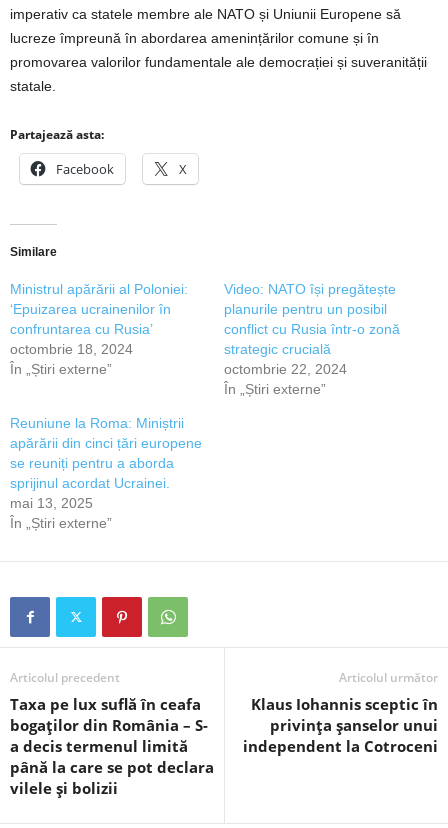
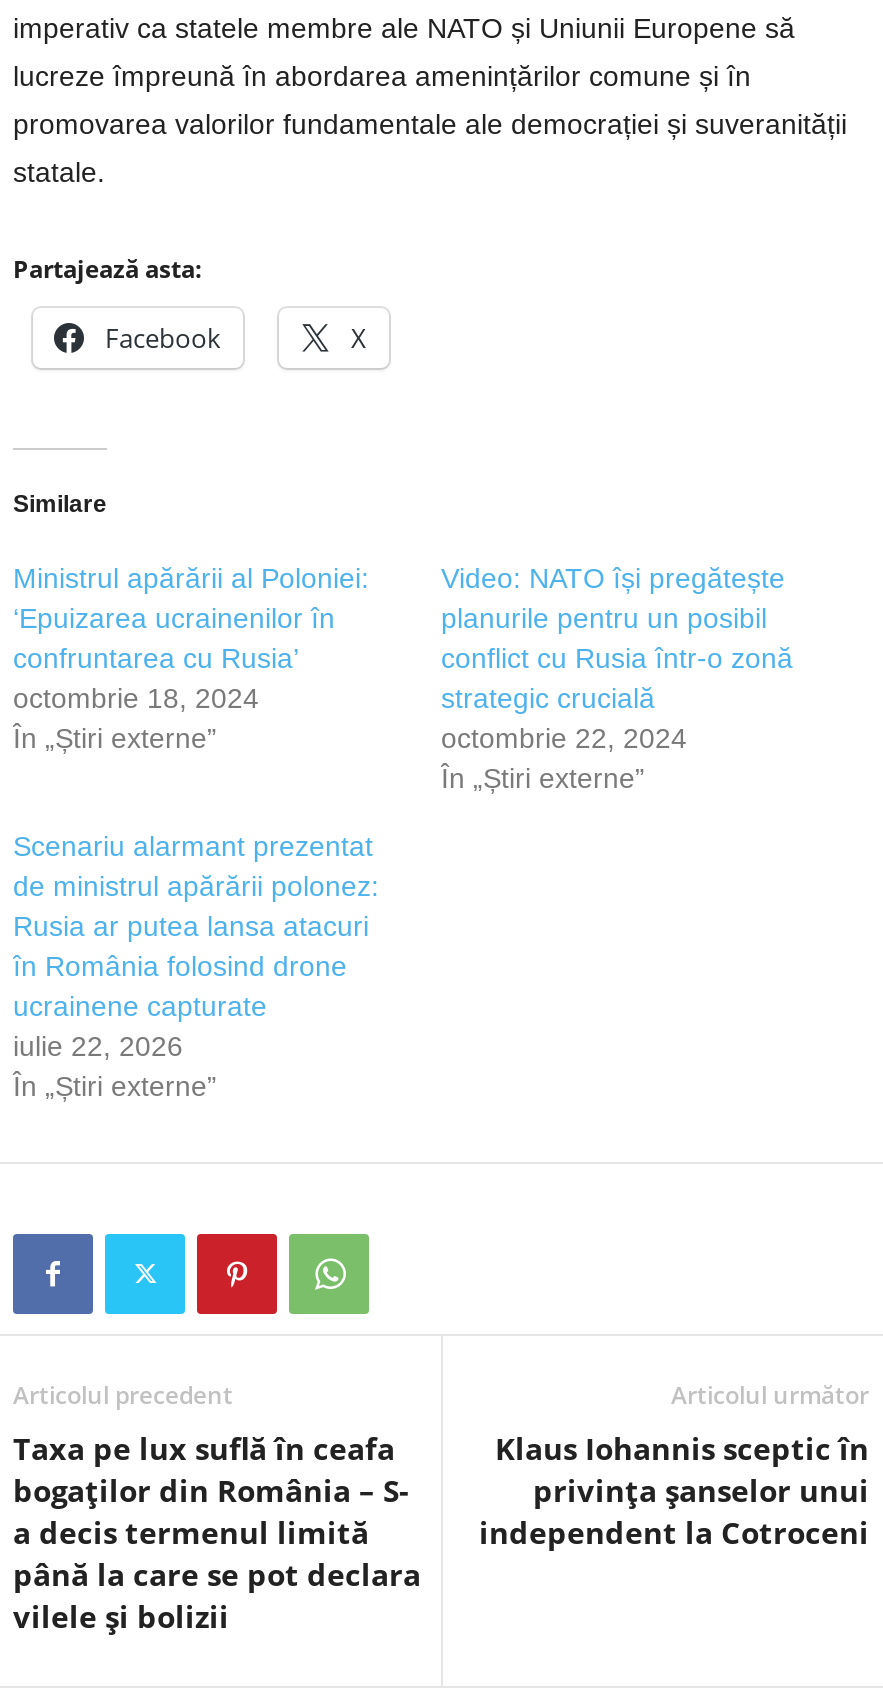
[10,415,202,511] Reuniune la Roma: Miniștrii | apărării din cinci țări europene | se reuniți pentru a aborda | sprijinul acordat Ucrainei. | mai 13, 2025 -> [13,830,379,1062] Scenariu alarmant prezentat | de ministrul apărării polonez: | Rusia ar putea lansa atacuri | în România folosind drone | ucrainene capturate | iulie 22, 2026

